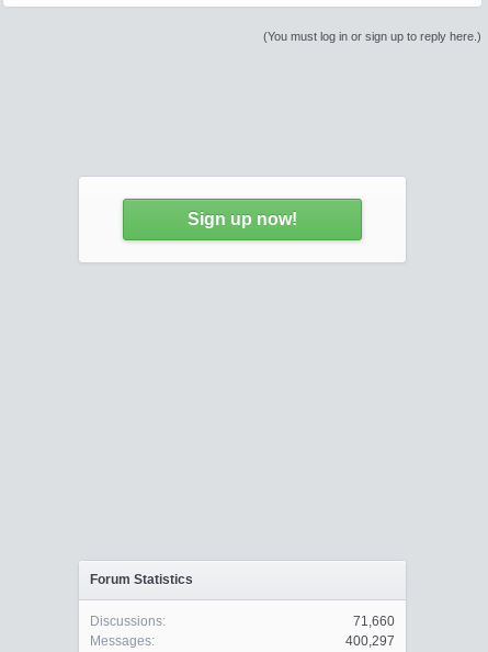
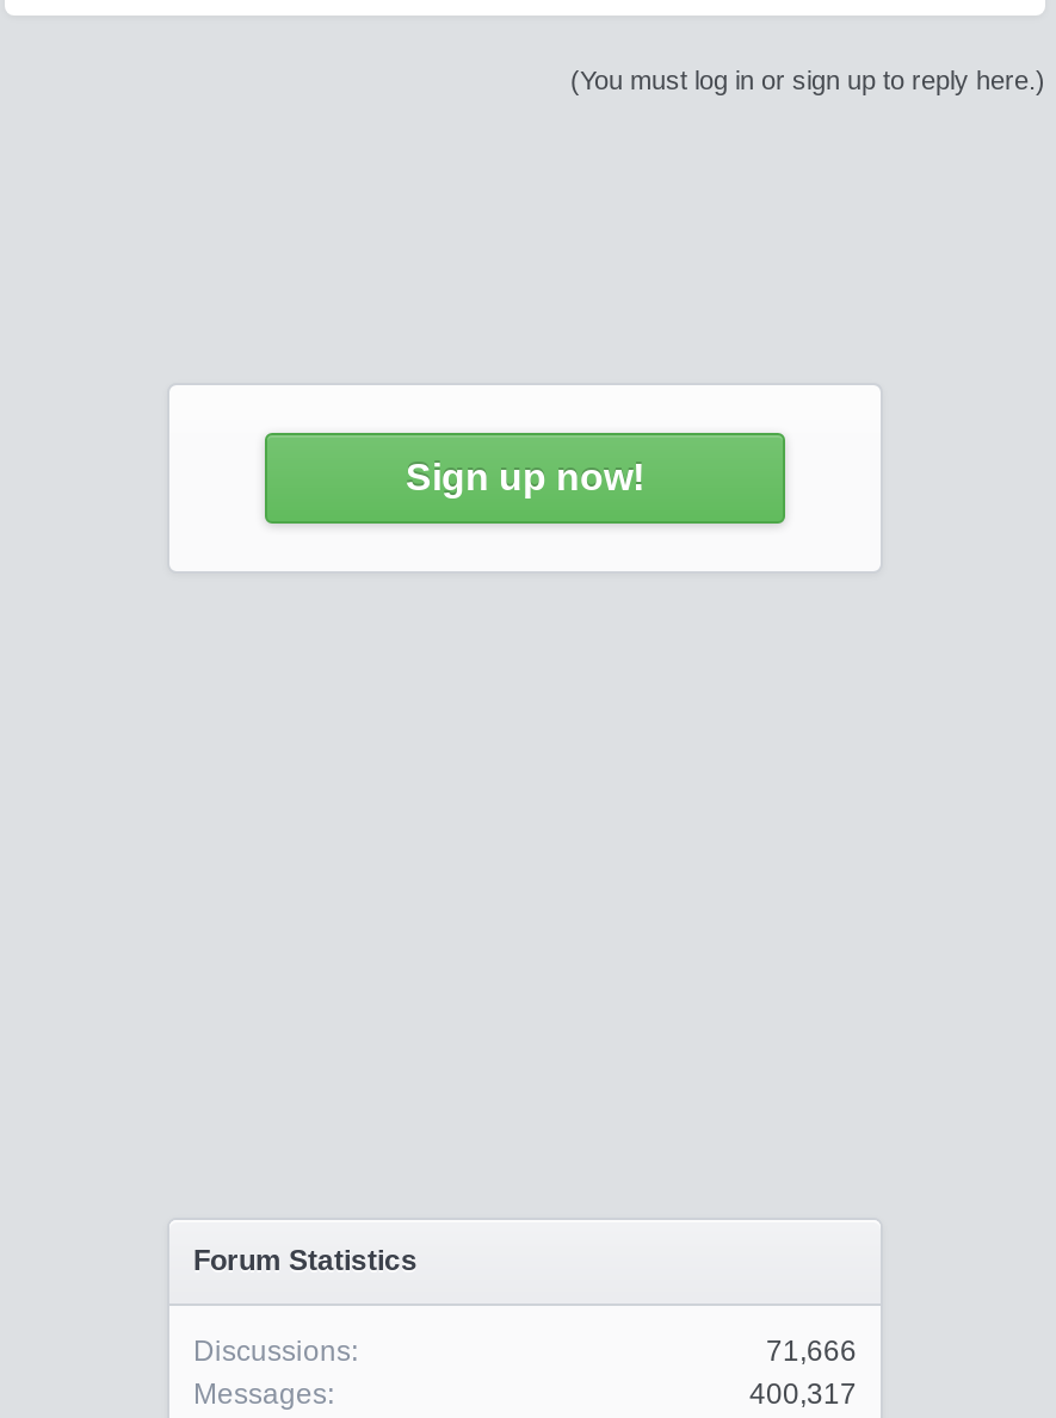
[353,614,395,629] 71,660 -> [766,1335,857,1368] 71,666
[345,633,395,649] 400,297 -> [749,1377,857,1411] 400,317

